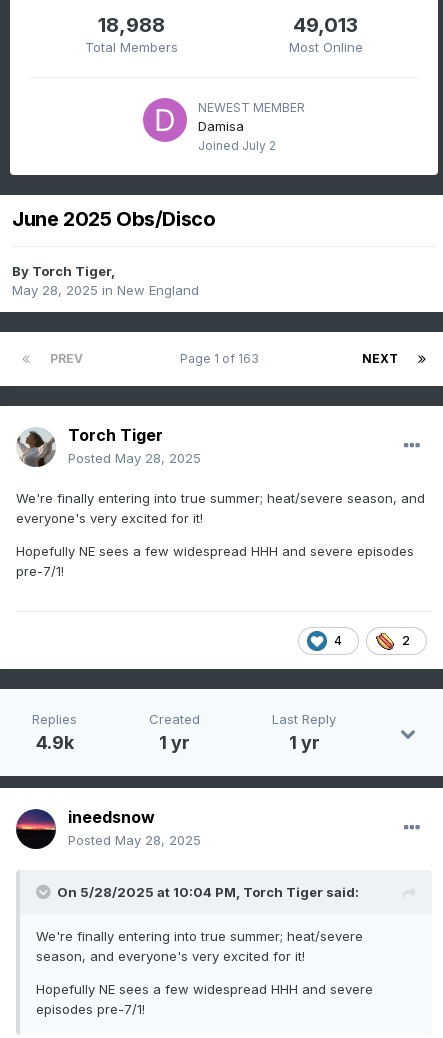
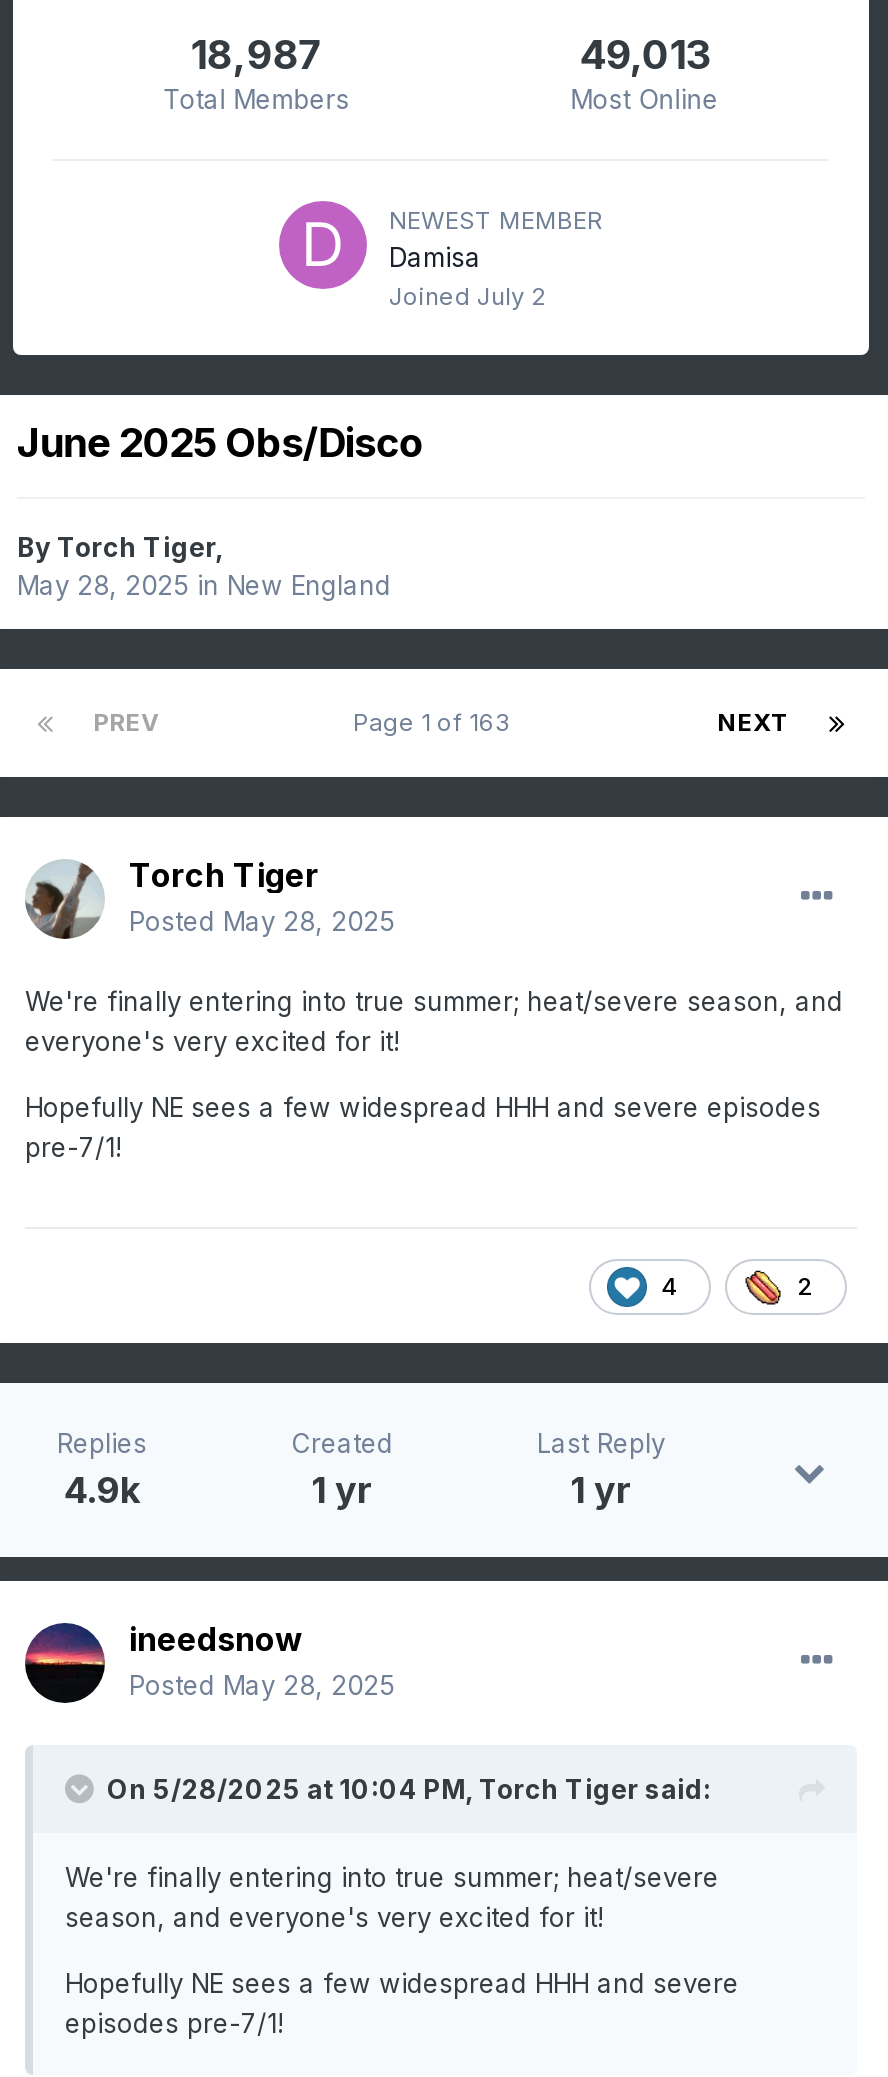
[98,13,165,37] 18,988 -> [191,31,323,79] 18,987
[17,430,55,467] [image] -> [25,863,101,939] [image]

